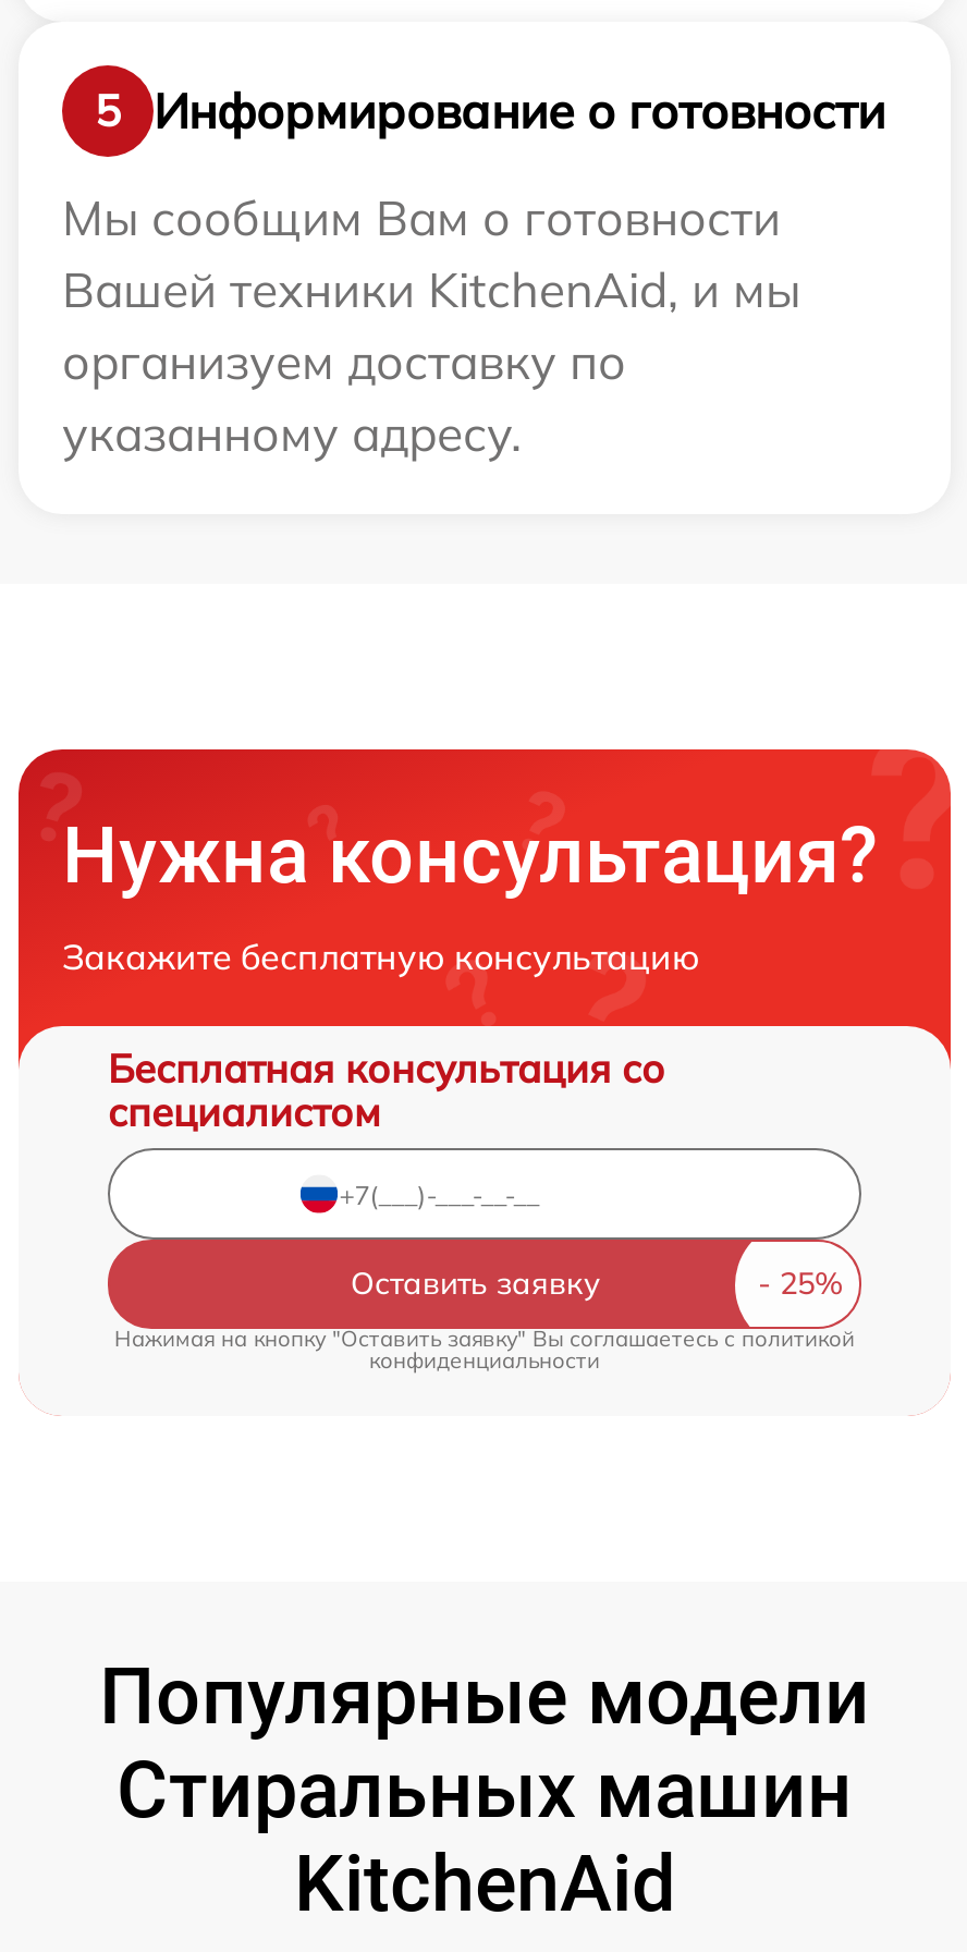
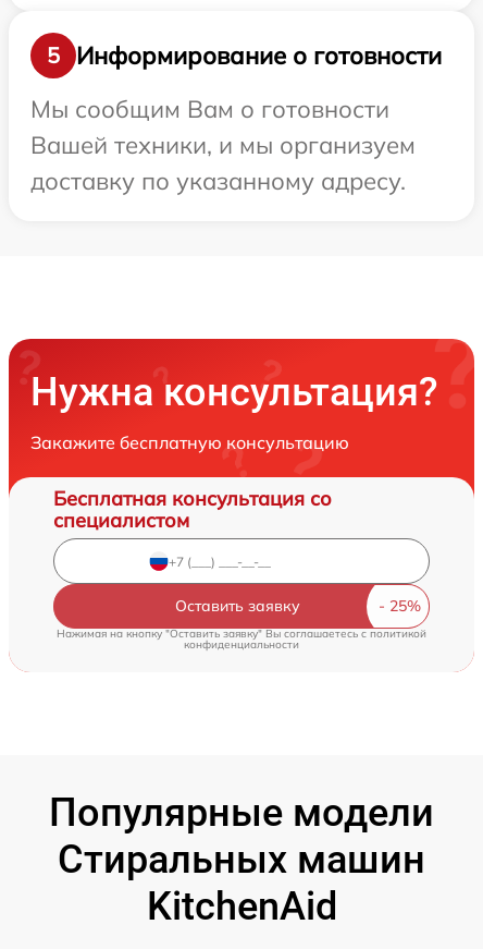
[62,259,800,464] Вашей техники KitchenAid, и мы | организуем доставку по | указанному адресу. -> [30,130,416,196] Вашей техники, и мы организуем | доставку по указанному адресу.

